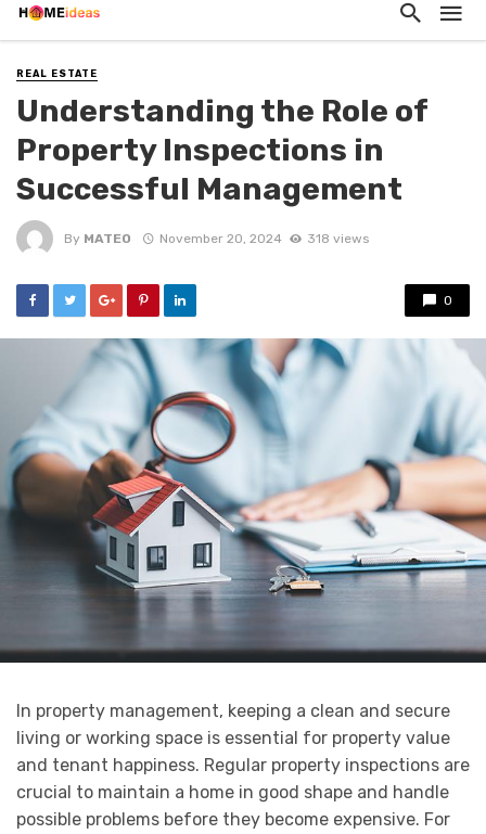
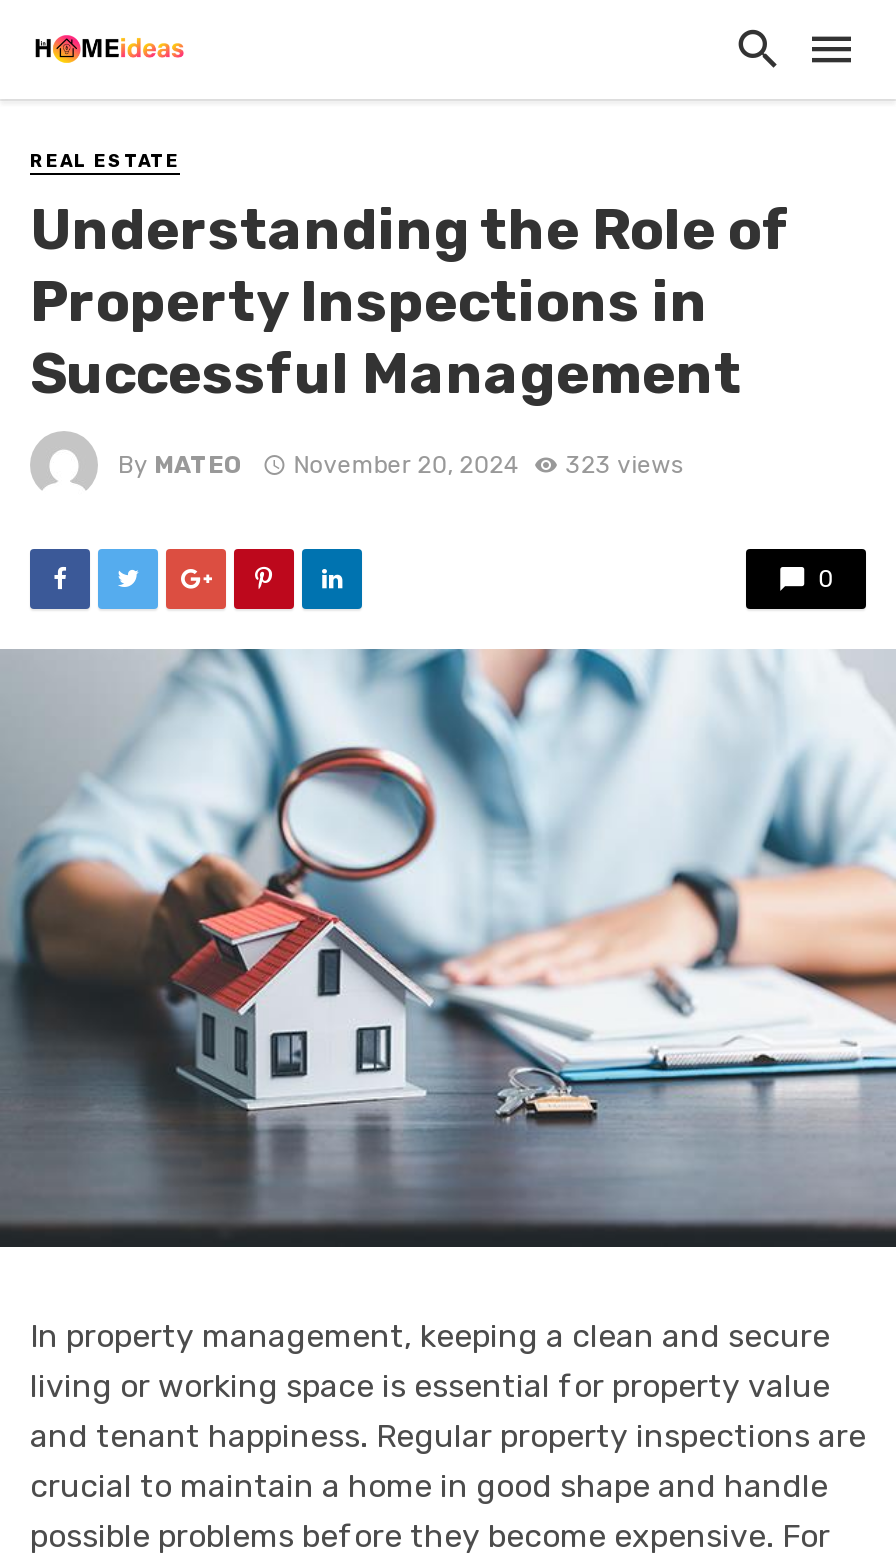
[64,231,368,246] By MATEO November 20, 2024 318 views -> [118,450,683,478] By MATEO November 20, 2024 323 views

